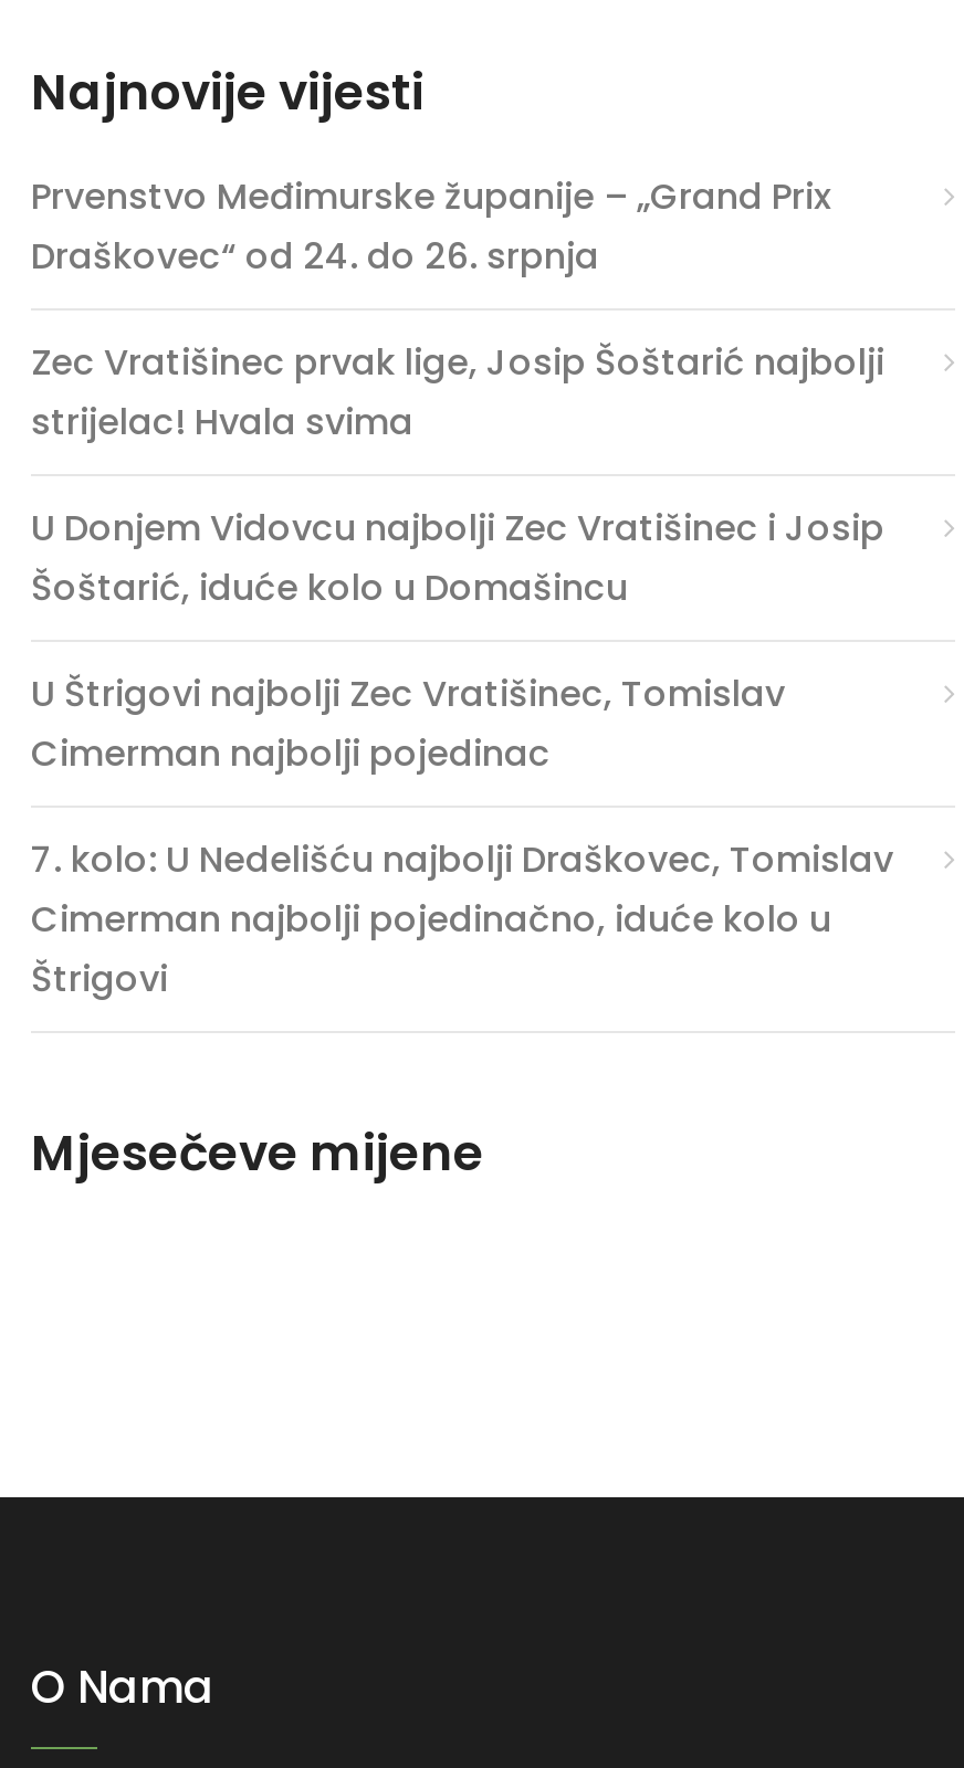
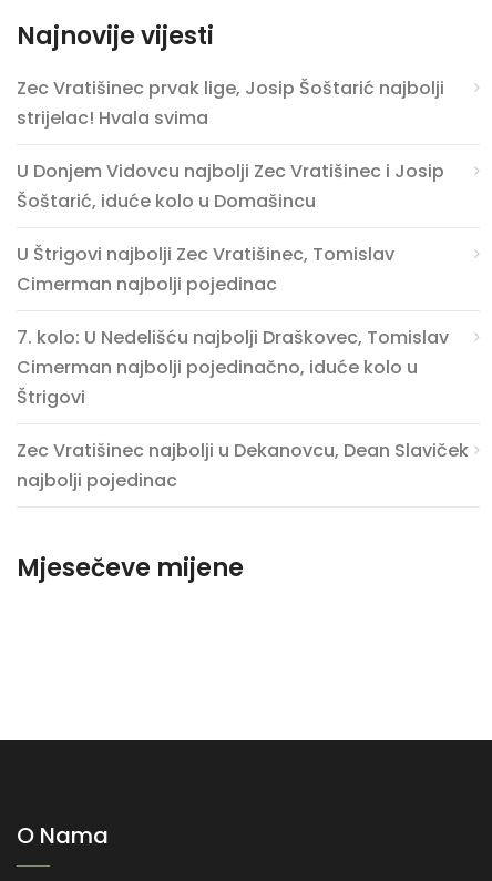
[31,170,831,281] Prvenstvo Međimurske županije – „Grand Prix | Draškovec“ od 24. do 26. srpnja -> none
moved [31,336,893,1004] -> [17,75,449,410]: Zec Vratišinec prvak lige, Josip Šoštarić najbolji | strijelac! Hvala svima | U Donjem Vidovcu najbolji Zec Vratišinec i Josip | ... | Cimerman najbolji pojedinačno, iduće kolo u | Štrigovi
none -> [17,437,469,493] Zec Vratišinec najbolji u Dekanovcu, Dean Slaviček | najbolji pojedinac

